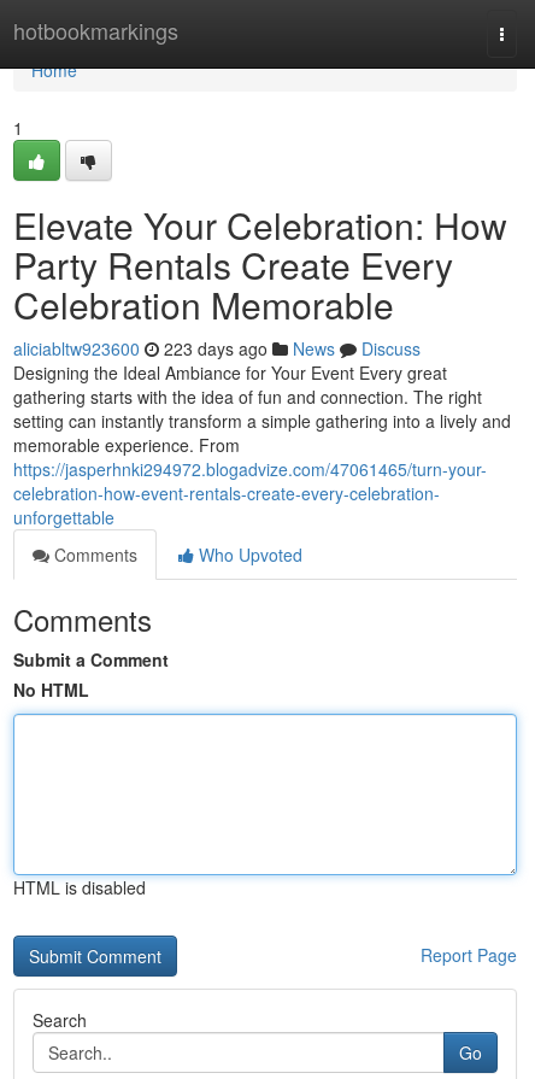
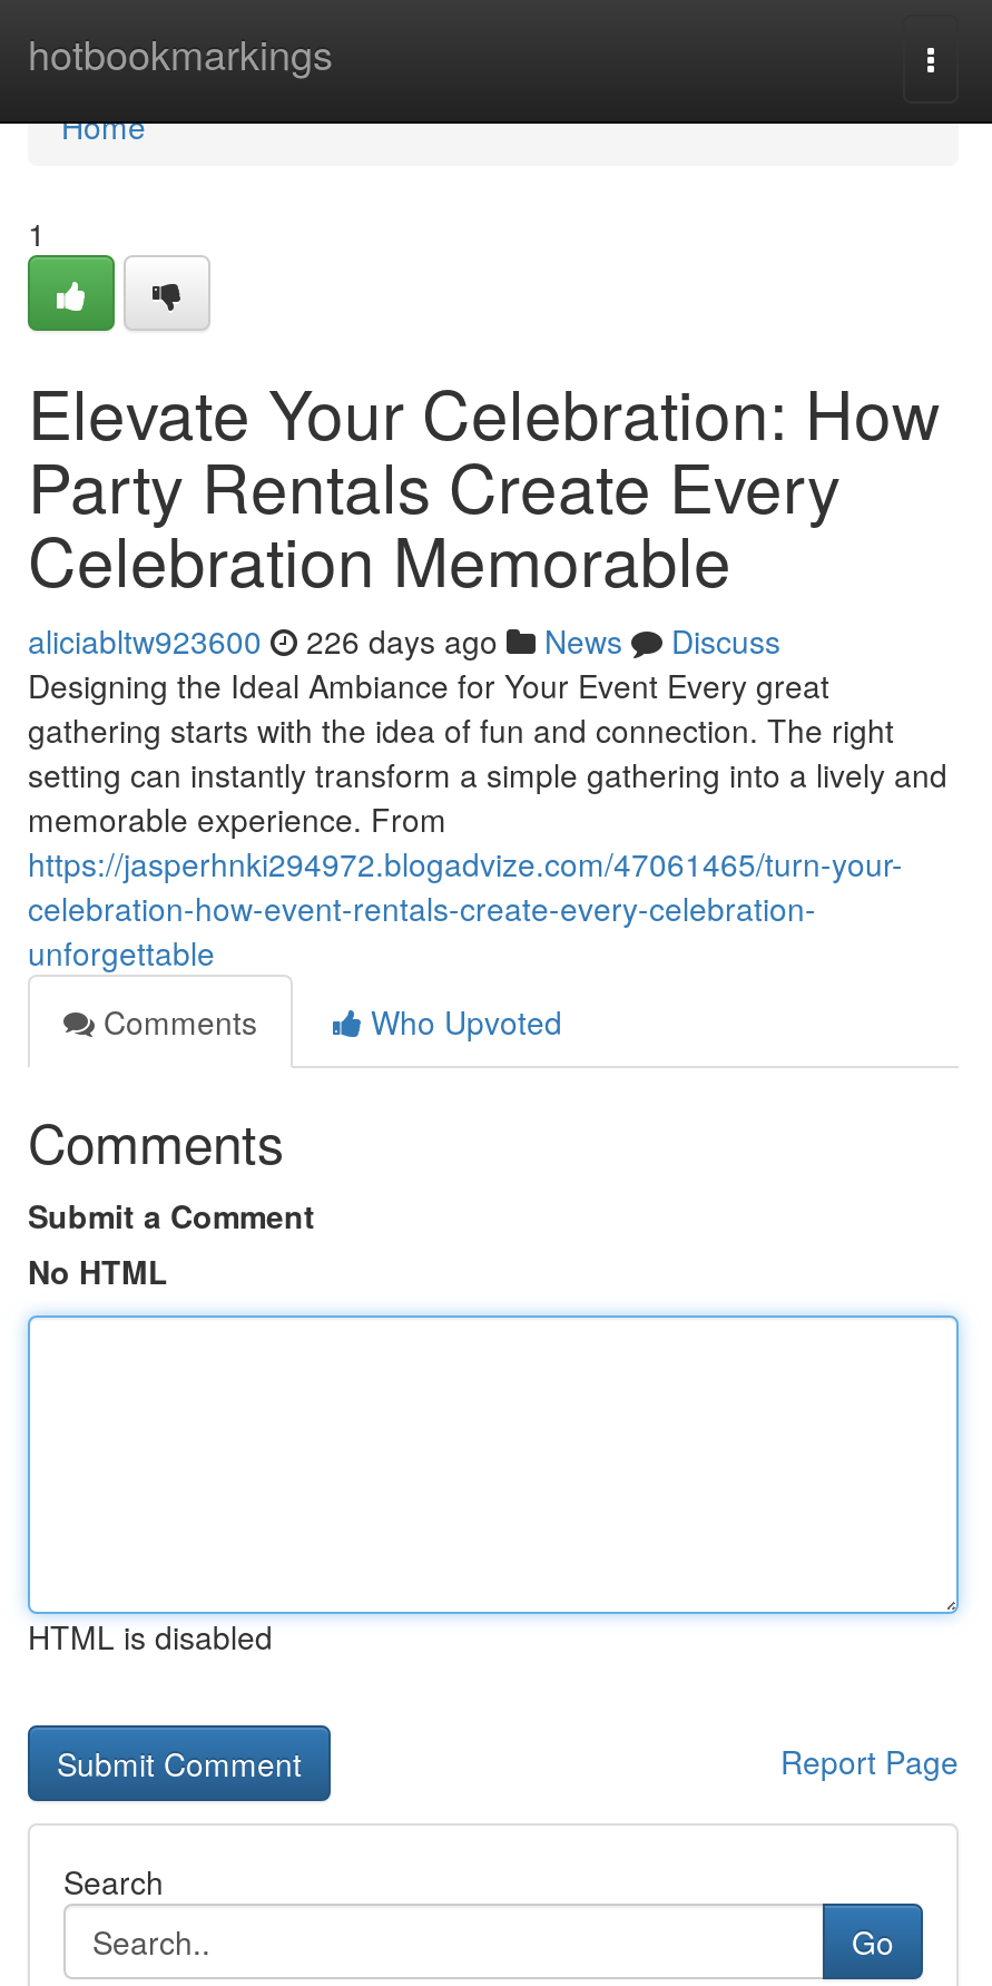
[13,336,421,360] aliciabltw923600 223 days ago News Discuss -> [28,618,780,663] aliciabltw923600 226 days ago News Discuss

